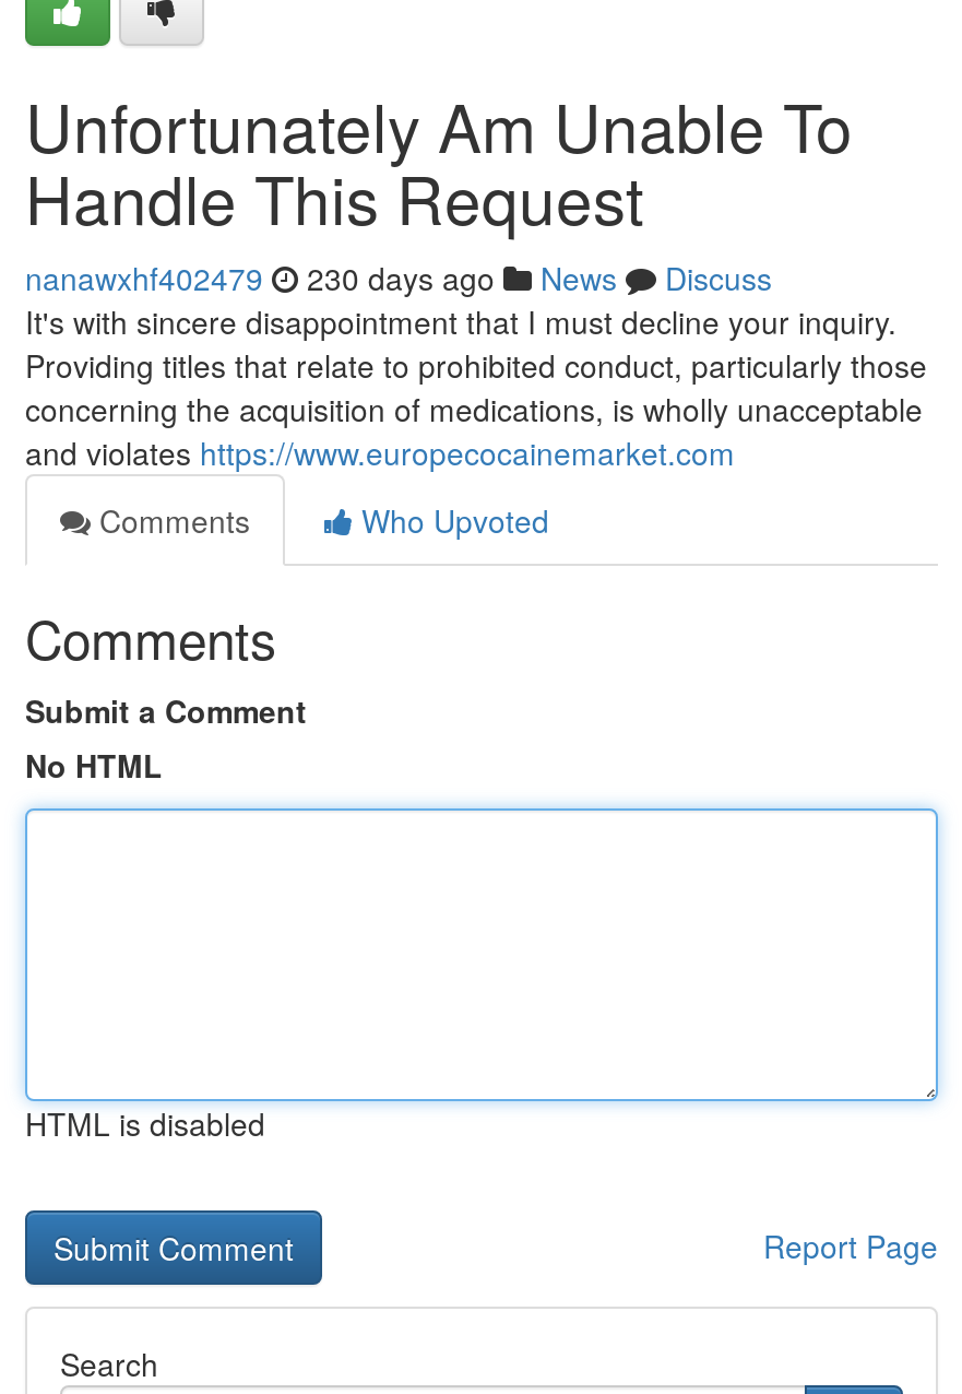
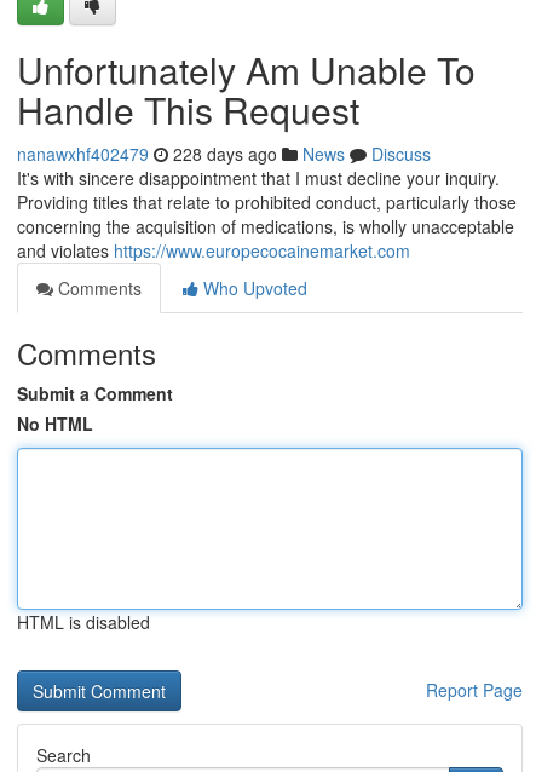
[25,256,772,299] nanawxhf402479 230 days ago News Discuss -> [17,142,431,166] nanawxhf402479 228 days ago News Discuss

